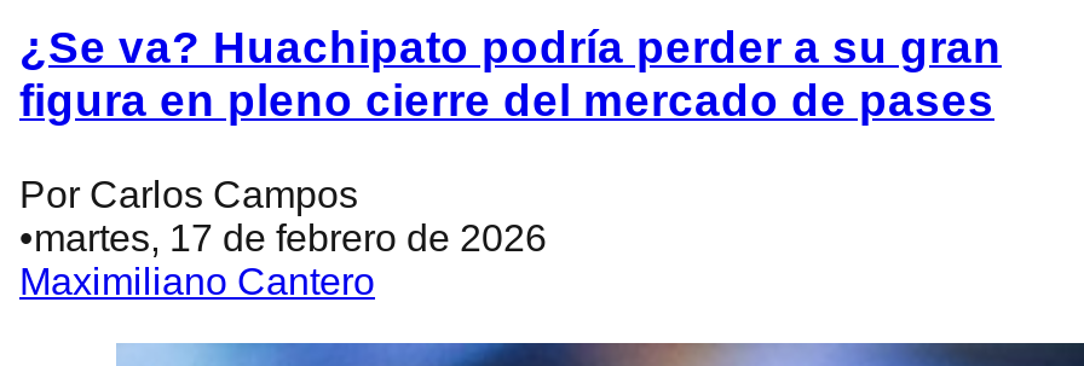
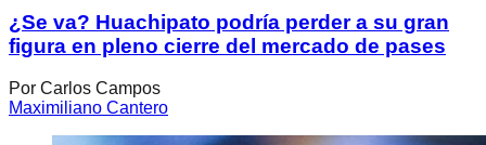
[19,218,547,259] •martes, 17 de febrero de 2026 -> none

